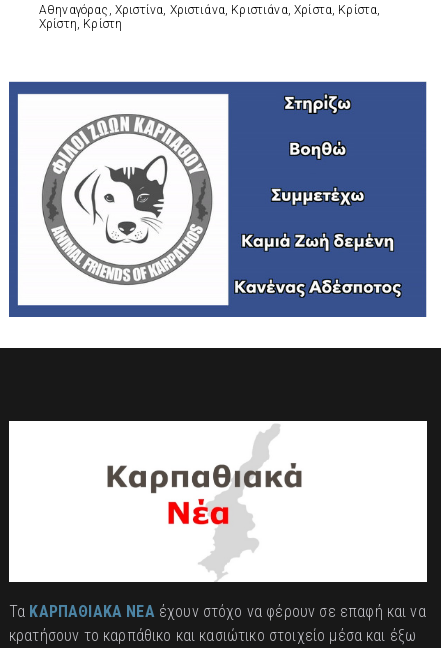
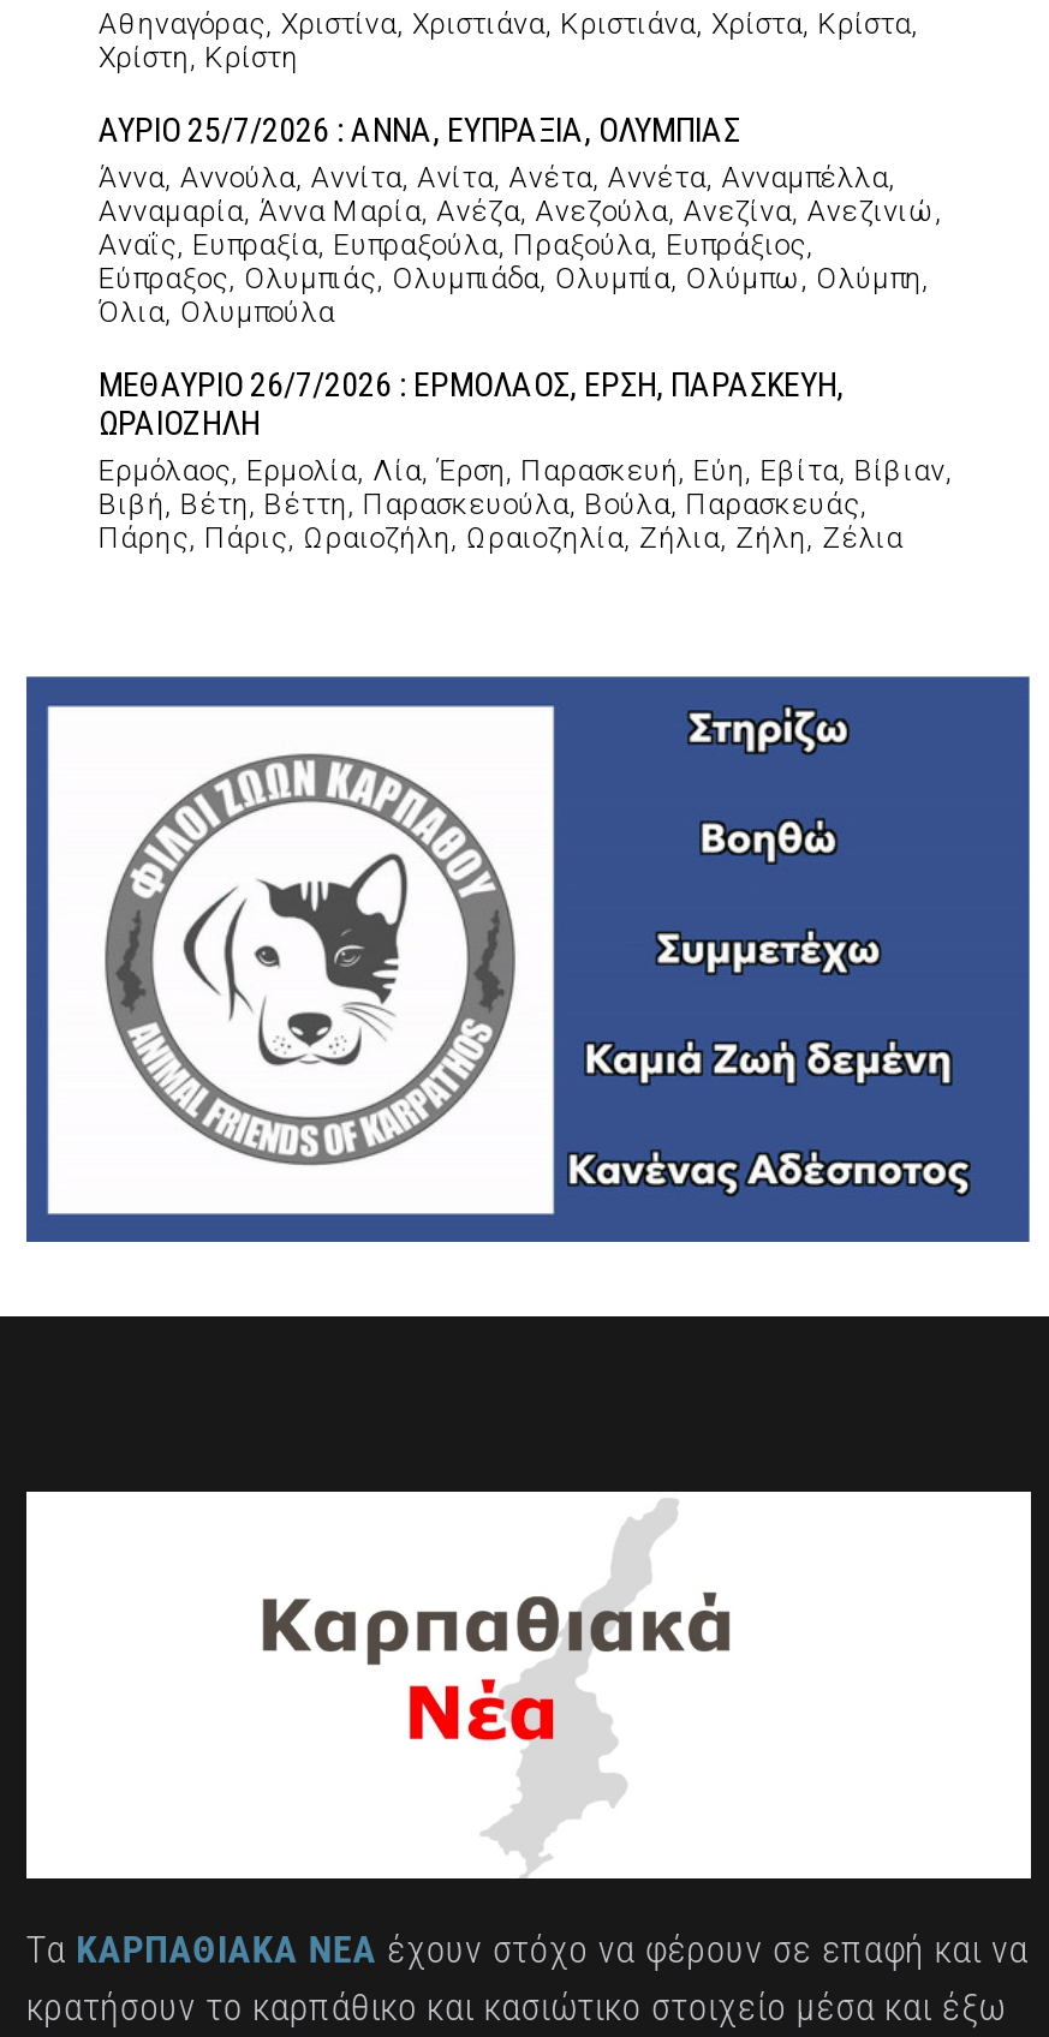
none -> [99,111,953,555] ΑΥΡΙΟ 25/7/2026 : ΑΝΝΑ, ΕΥΠΡΑΞΙΑ, ΟΛΥΜΠΙΑΣ | Άννα, Αννούλα, Αννίτα, Ανίτα, Ανέτα, Αννέτα, Ανναμπέλλα, | Ανναμαρία, Άννα Μαρία, Ανέζα, Ανεζούλα, Ανεζίνα, Ανεζινιώ, | Αναΐς, Ευπραξία, Ευπραξούλα, Πραξούλα, Ευπράξιος, | Εύπραξος, Ολυμπιάς, Ολυμπιάδα, Ολυμπία, Ολύμπω, Ολύμπη, | Όλια, Ολυμπούλα | ΜΕΘΑΥΡΙΟ 26/7/2026 : ΕΡΜΟΛΑΟΣ, ΕΡΣΗ, ΠΑΡΑΣΚΕΥΗ, | ΩΡΑΙΟΖΗΛΗ | Ερμόλαος, Ερμολία, Λία, Έρση, Παρασκευή, Εύη, Εβίτα, Βίβιαν, | Βιβή, Βέτη, Βέττη, Παρασκευούλα, Βούλα, Παρασκευάς, | Πάρης, Πάρις, Ωραιοζήλη, Ωραιοζηλία, Ζήλια, Ζήλη, Ζέλια

